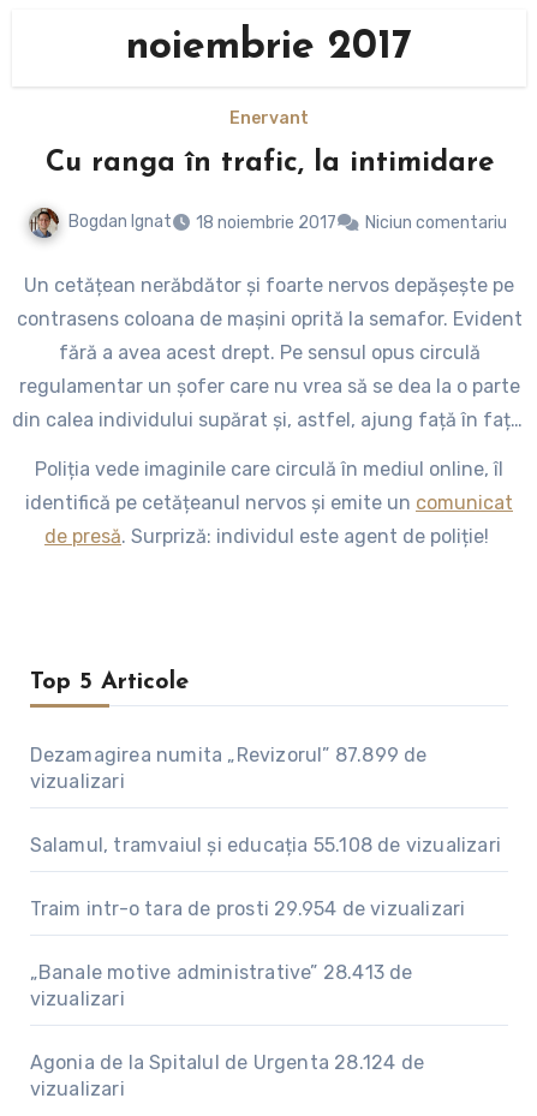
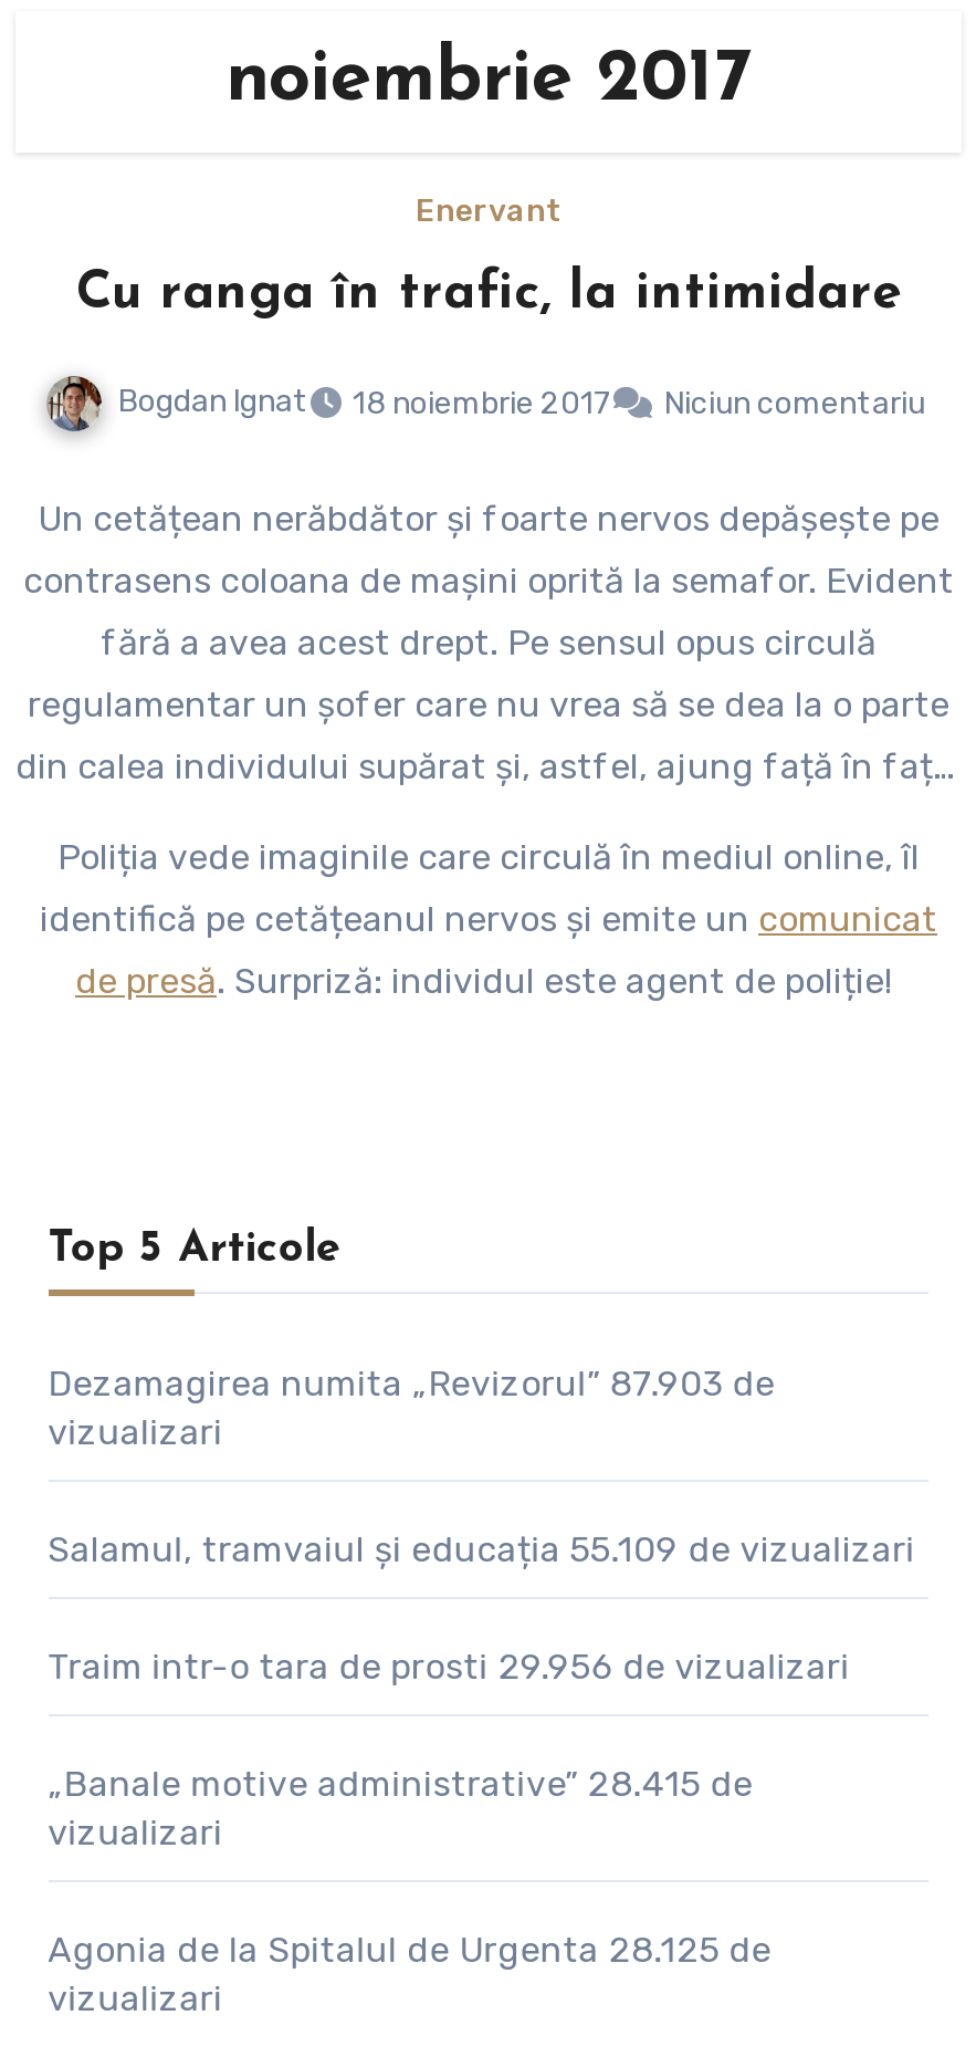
[30,743,427,766] Dezamagirea numita „Revizorul” 87.899 de -> [48,1362,775,1404] Dezamagirea numita „Revizorul” 87.903 de
[30,833,501,856] Salamul, tramvaiul și educația 55.108 de vizualizari -> [48,1527,915,1570] Salamul, tramvaiul și educația 55.109 de vizualizari
[30,897,465,920] Traim intr-o tara de prosti 29.954 de vizualizari -> [48,1645,850,1687] Traim intr-o tara de prosti 29.956 de vizualizari
[30,961,413,983] „Banale motive administrative” 28.413 de -> [48,1762,753,1804] „Banale motive administrative” 28.415 de
[30,1051,424,1073] Agonia de la Spitalul de Urgenta 28.124 de -> [48,1928,772,1970] Agonia de la Spitalul de Urgenta 28.125 de

